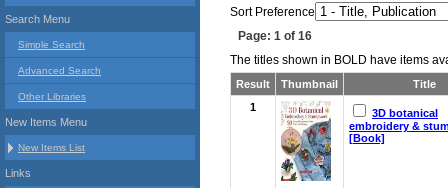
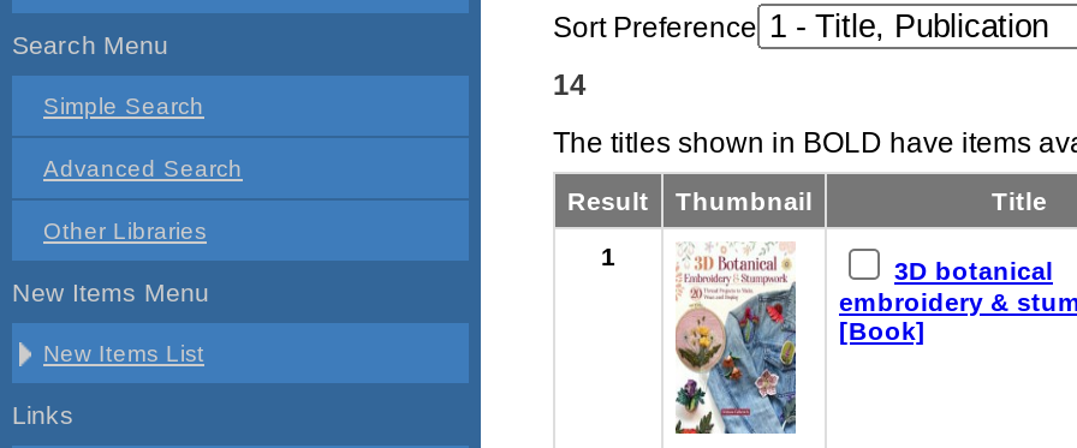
[238,29,312,43] Page: 1 of 16 -> [553,68,587,102] 14

